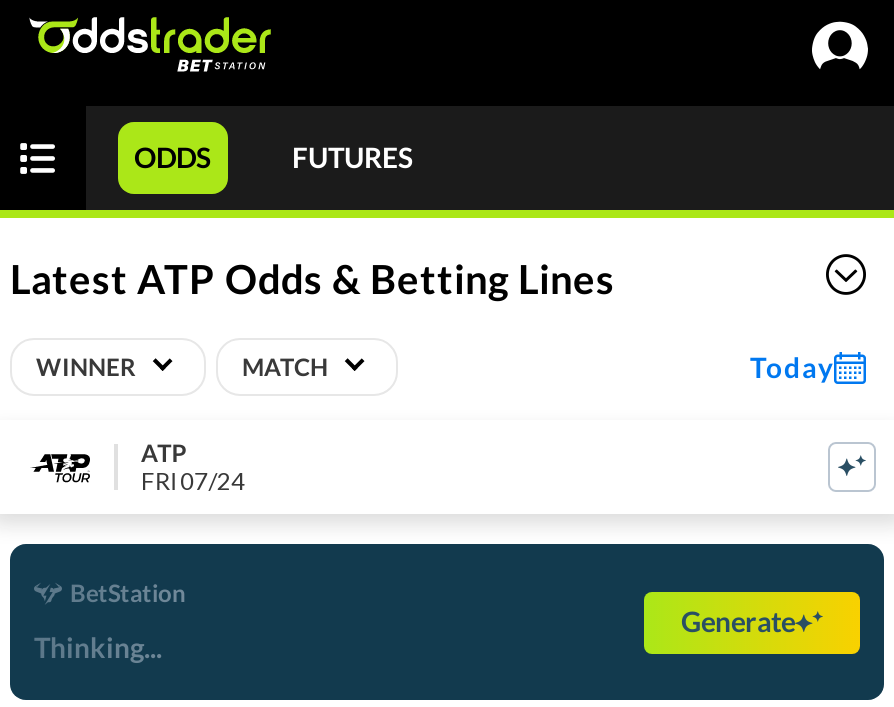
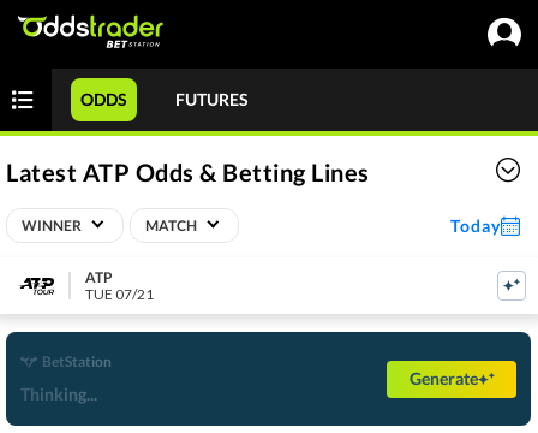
[141,465,245,495] FRI 07/24 -> [85,284,154,302] TUE 07/21

